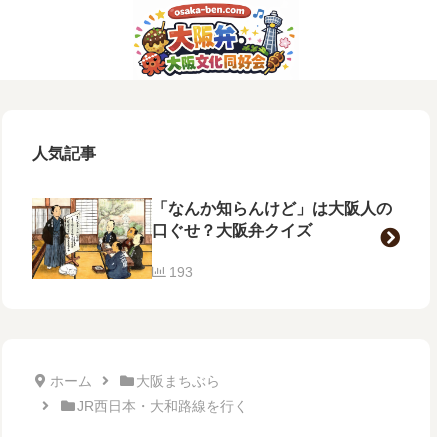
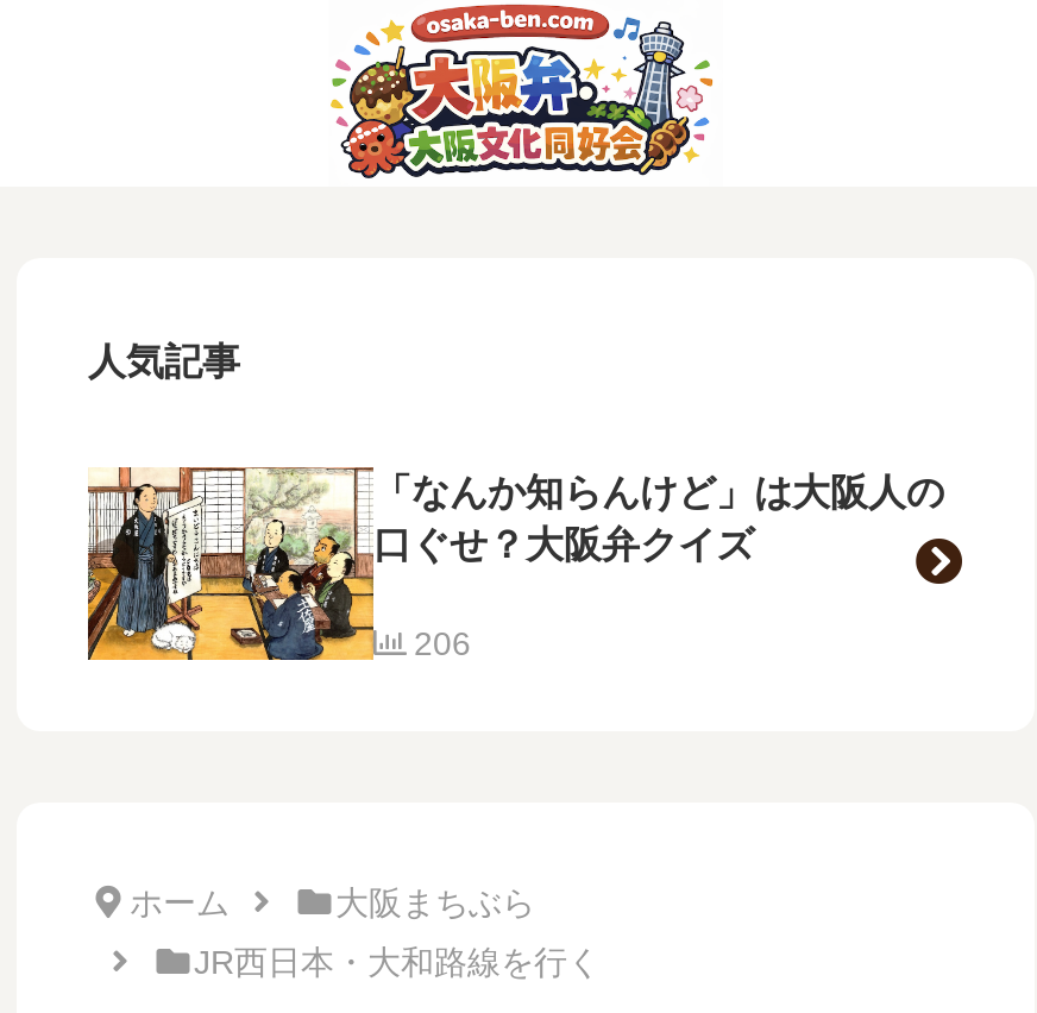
[169,264,193,280] 193 -> [414,624,471,662] 206

